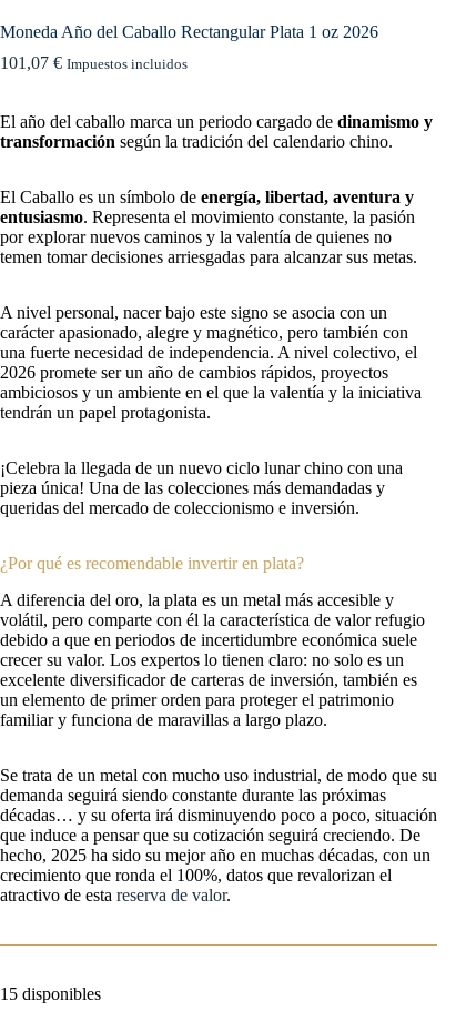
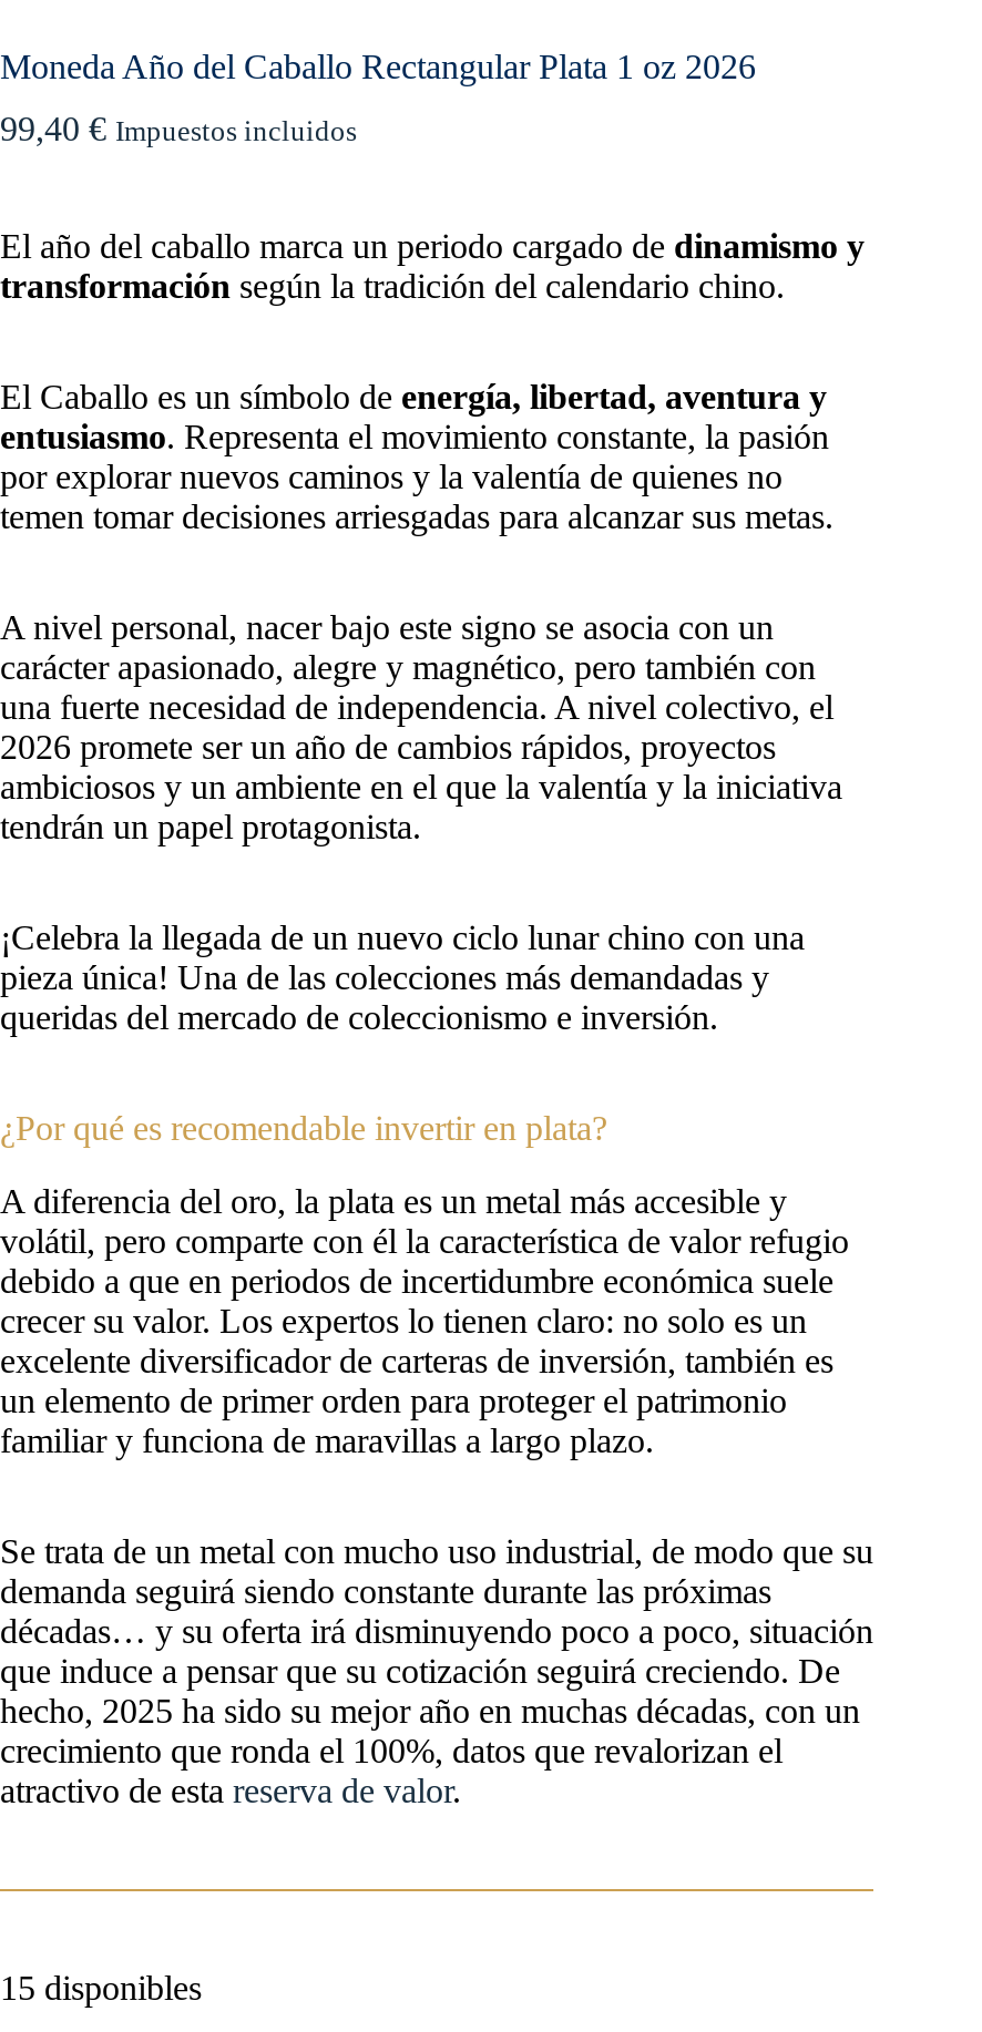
[0,53,188,72] 101,07 € Impuestos incluidos -> [0,110,357,147] 99,40 € Impuestos incluidos

